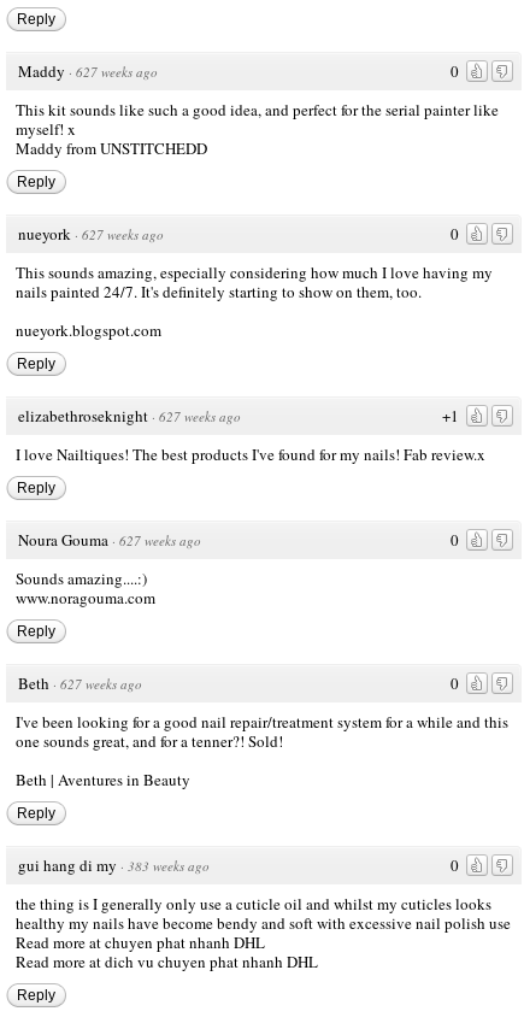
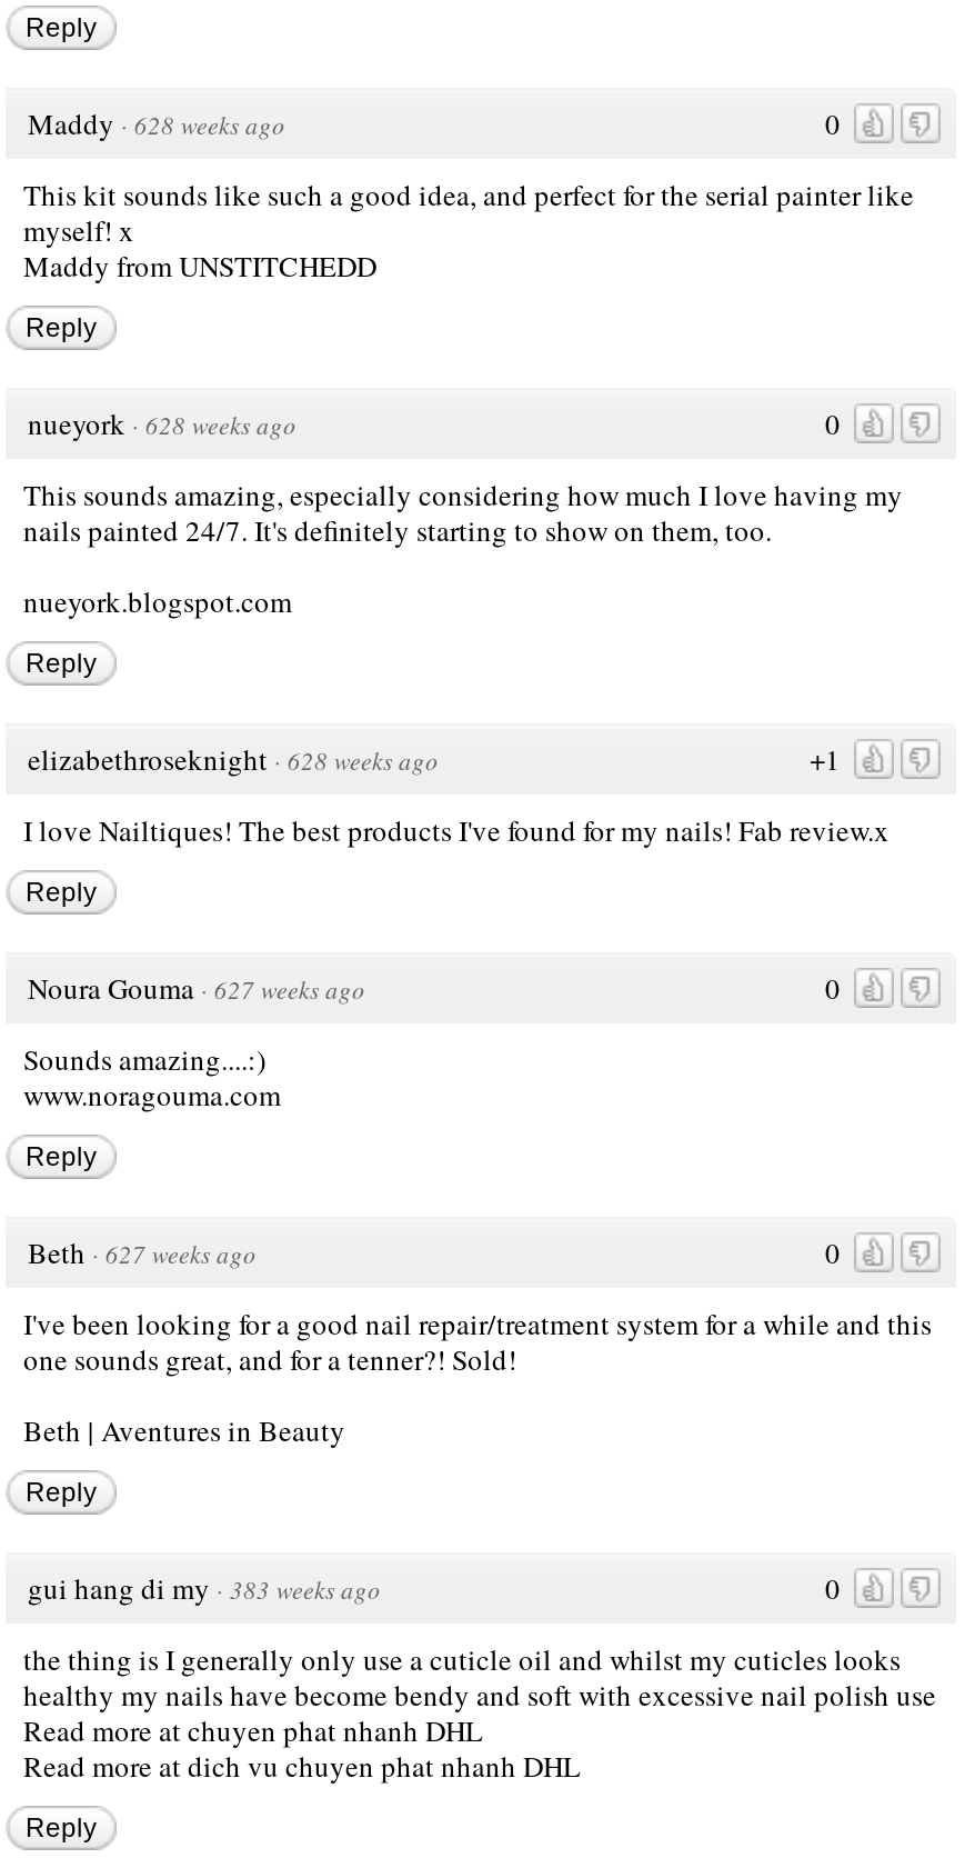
[18,60,158,82] Maddy · 627 weeks ago -> [28,103,285,143] Maddy · 628 weeks ago
[18,223,164,244] nueyork · 627 weeks ago -> [28,403,296,443] nueyork · 628 weeks ago
[18,405,241,426] elizabethroseknight · 627 weeks ago -> [28,738,439,778] elizabethroseknight · 628 weeks ago

